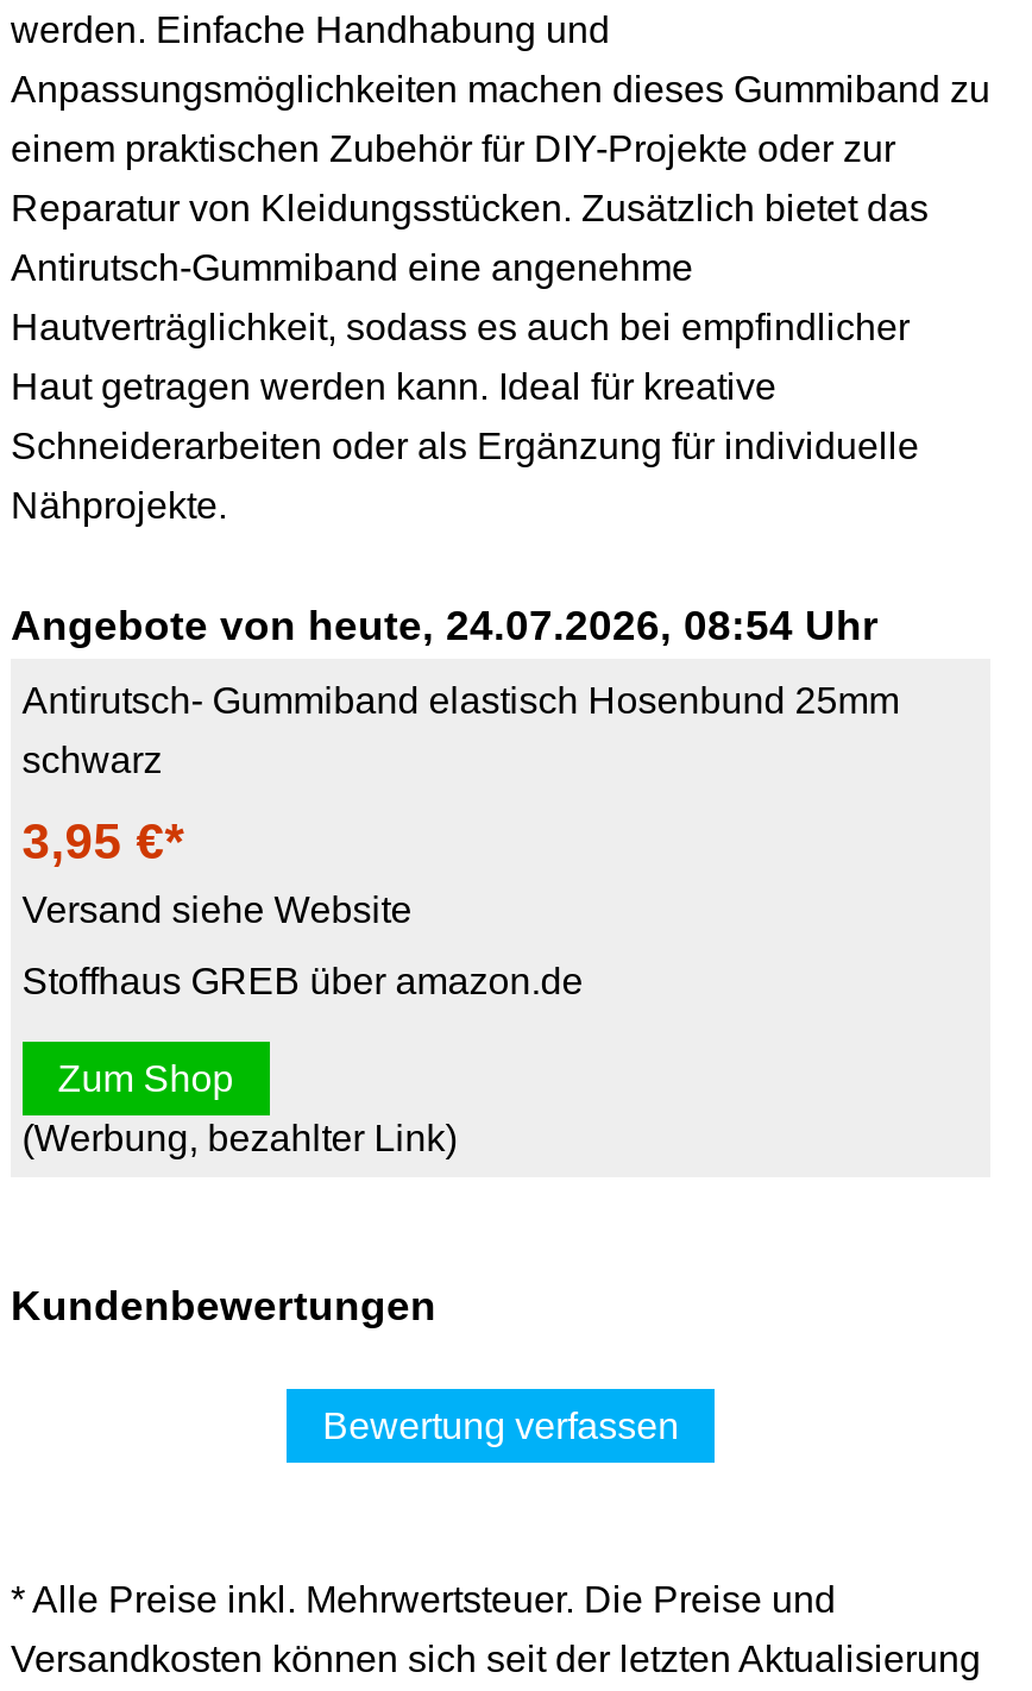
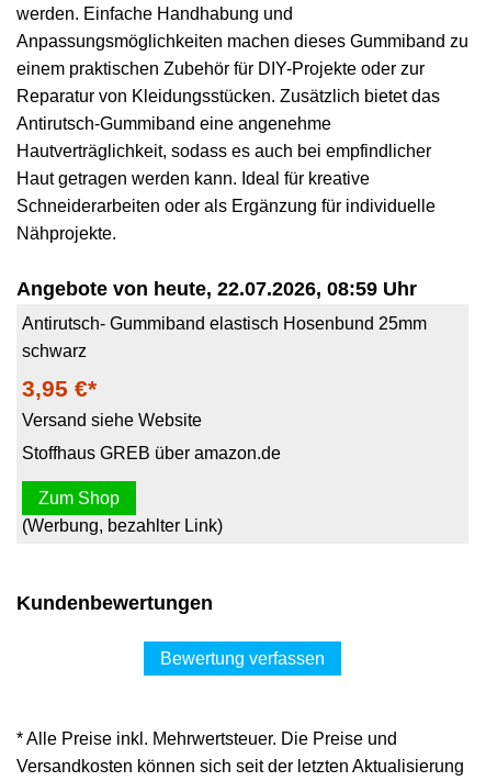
[11,602,879,650] Angebote von heute, 24.07.2026, 08:54 Uhr -> [16,278,417,300] Angebote von heute, 22.07.2026, 08:59 Uhr

